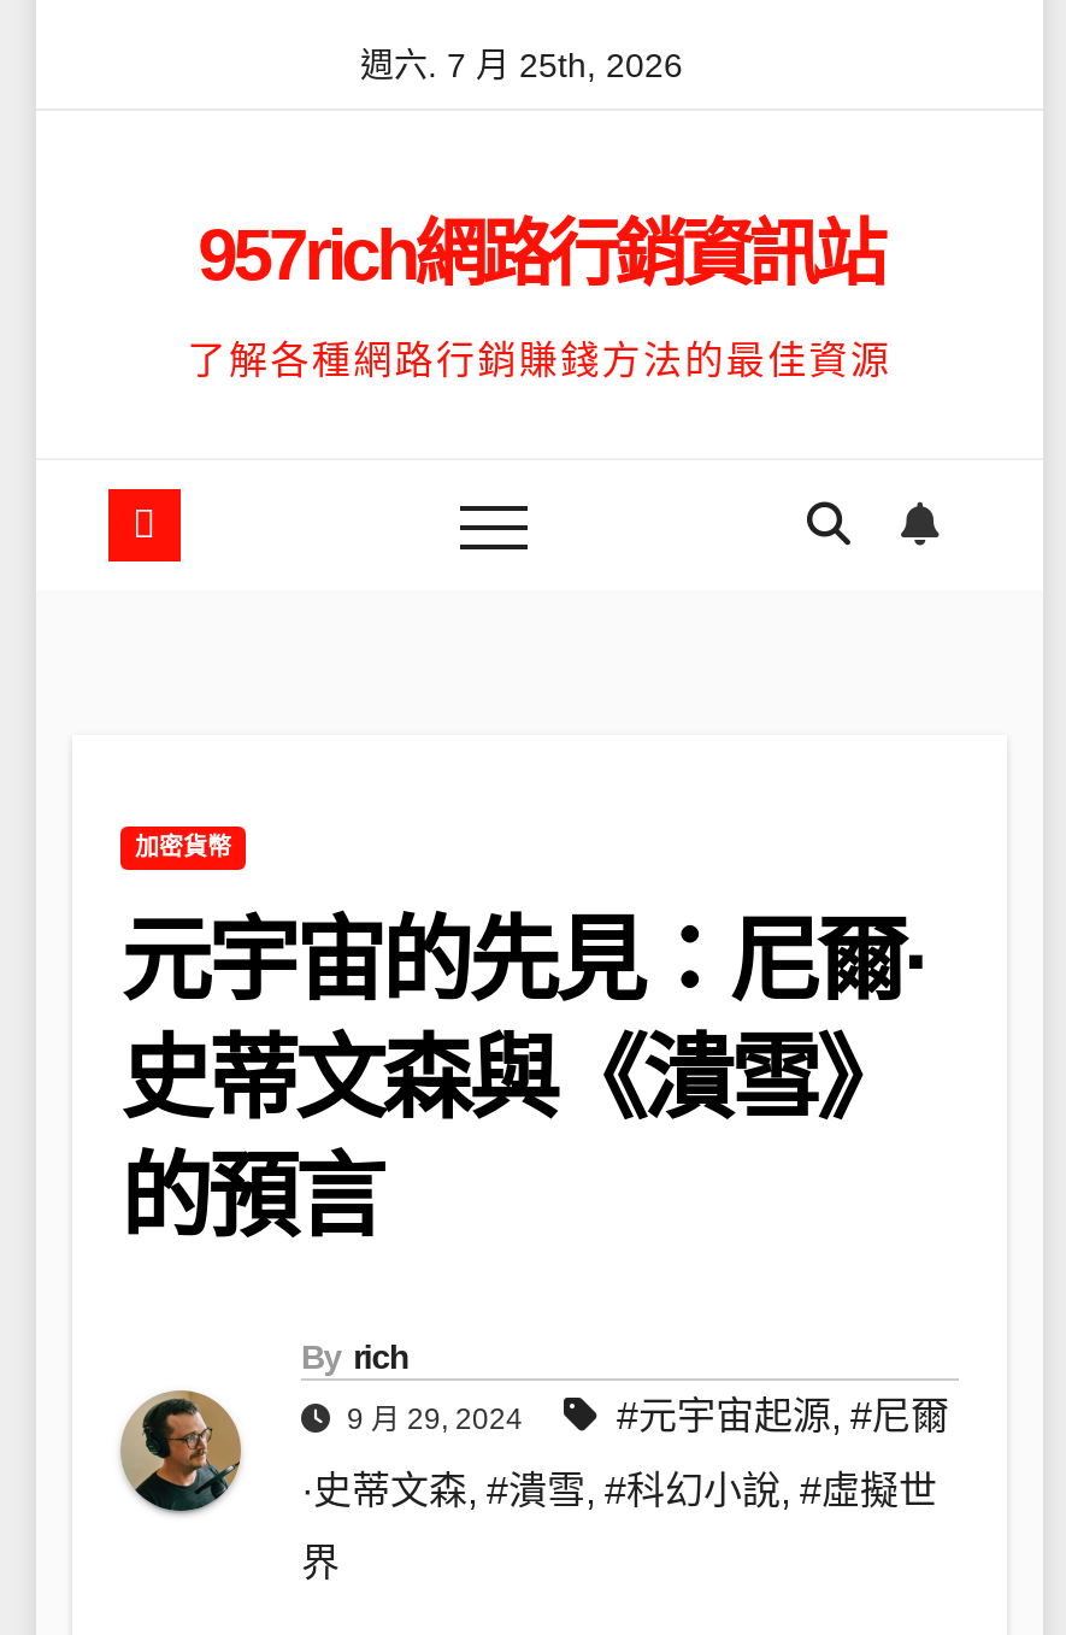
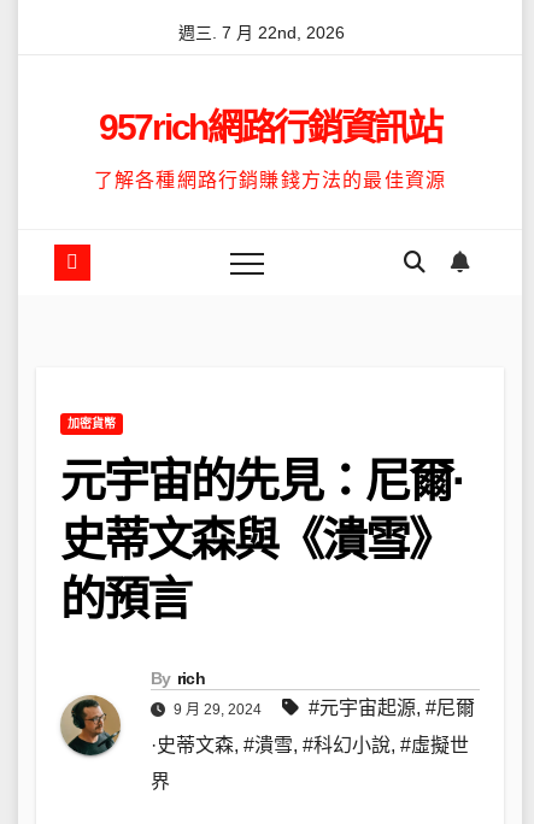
[360,46,683,84] 週六. 7 月 25th, 2026 -> [178,23,344,42] 週三. 7 月 22nd, 2026

